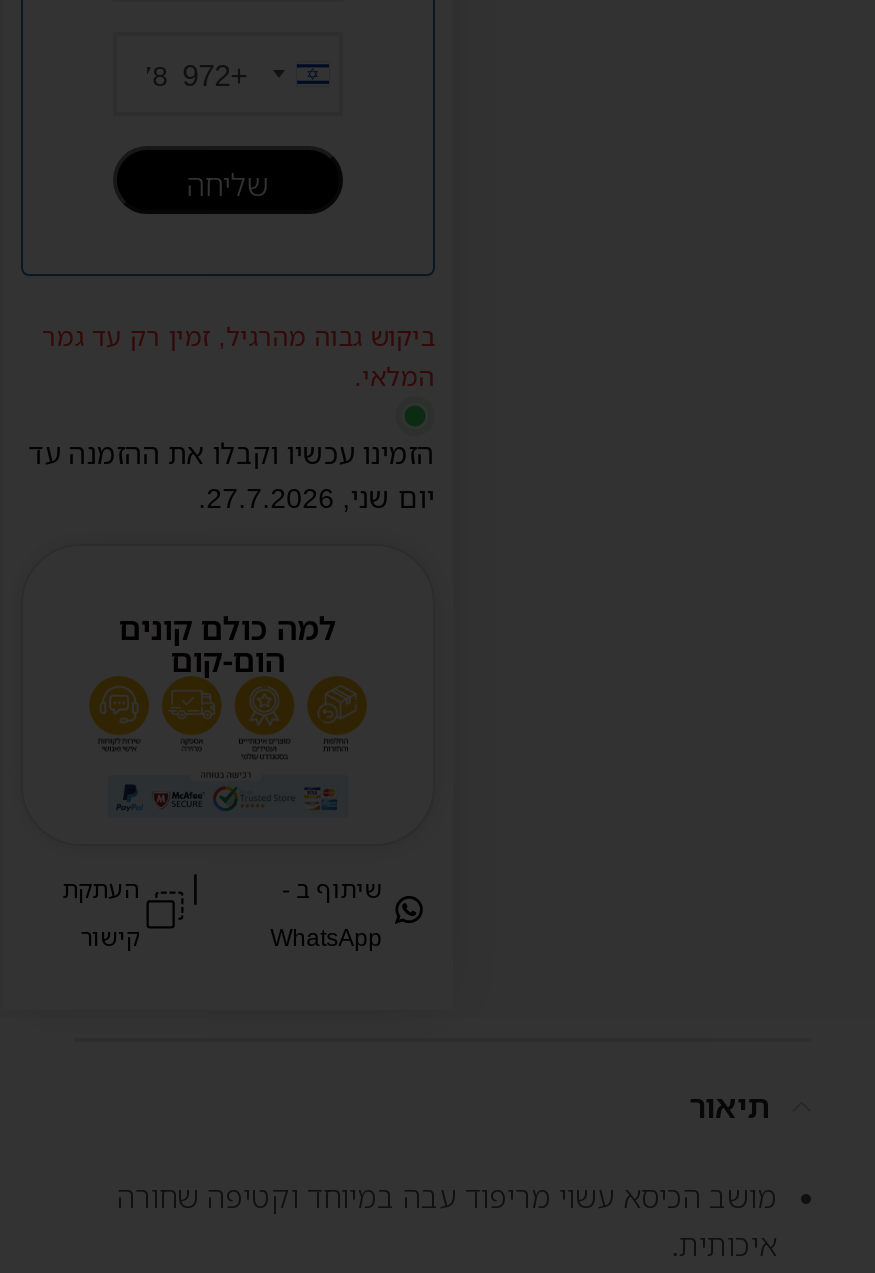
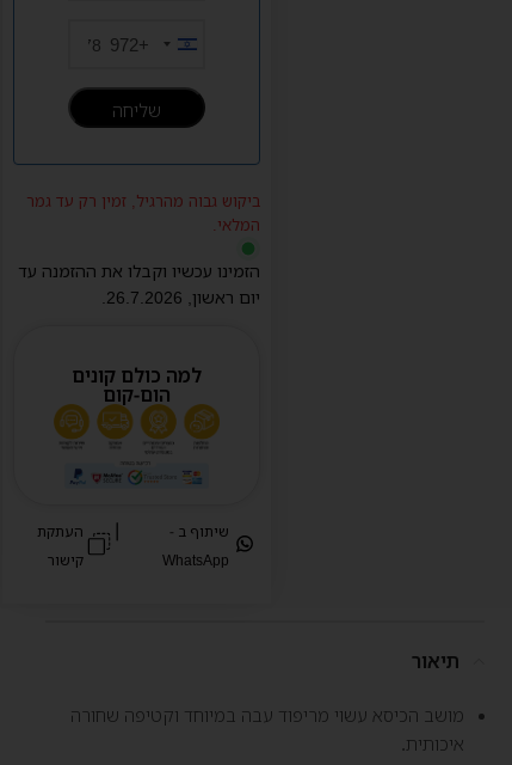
[198,478,434,516] יום שני, 27.7.2026. -> [101,286,260,308] יום ראשון, 26.7.2026.

